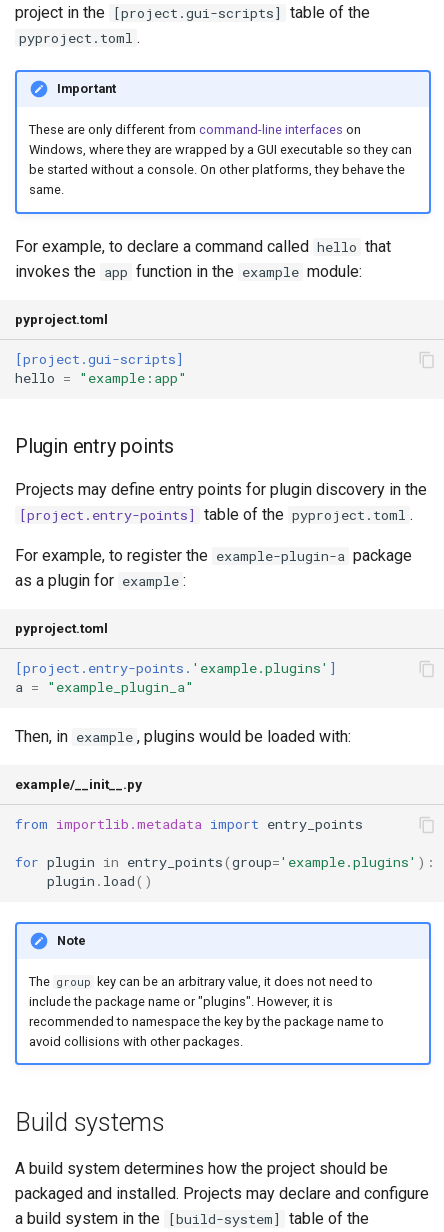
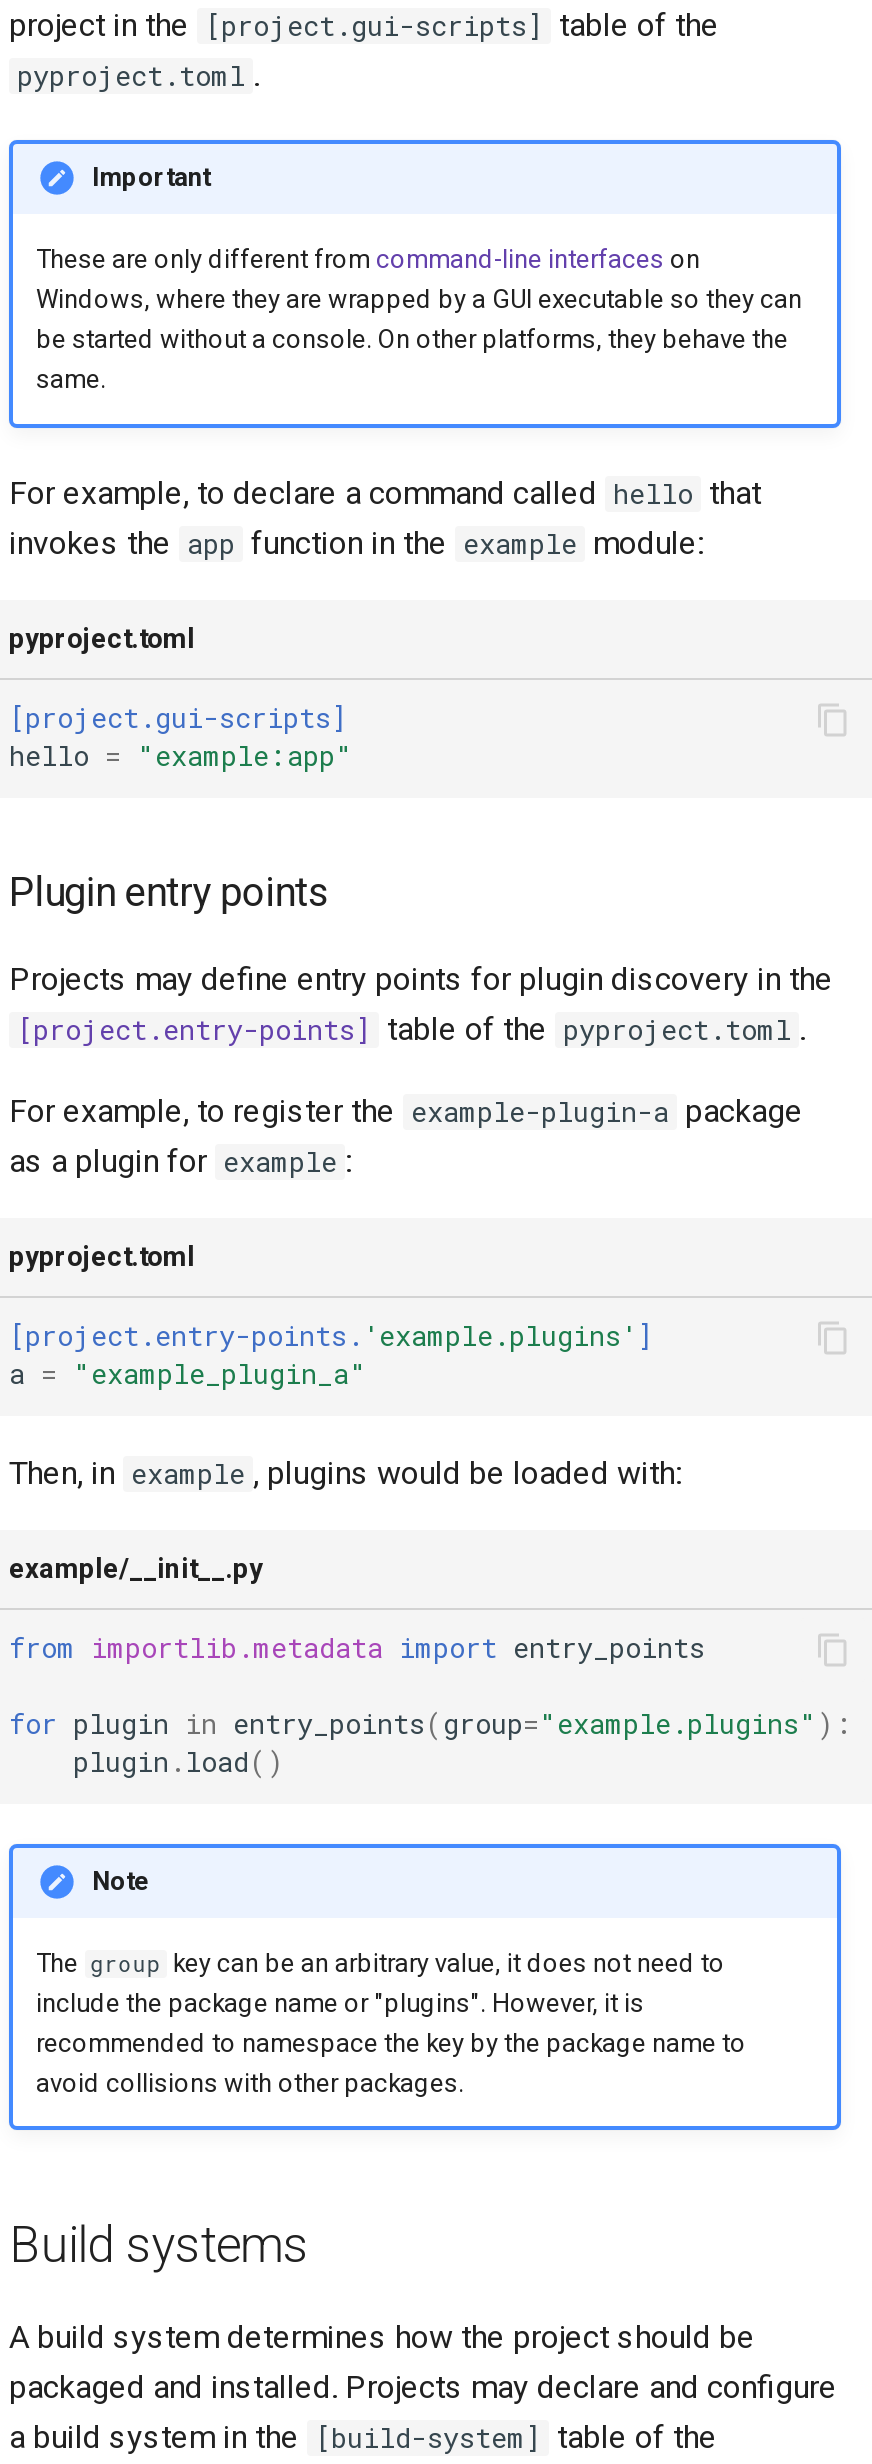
[15,853,435,871] for plugin in entry_points (group= 'example.plugins'): -> [9,1706,853,1742] for plugin in entry_points (group= "example.plugins"):

